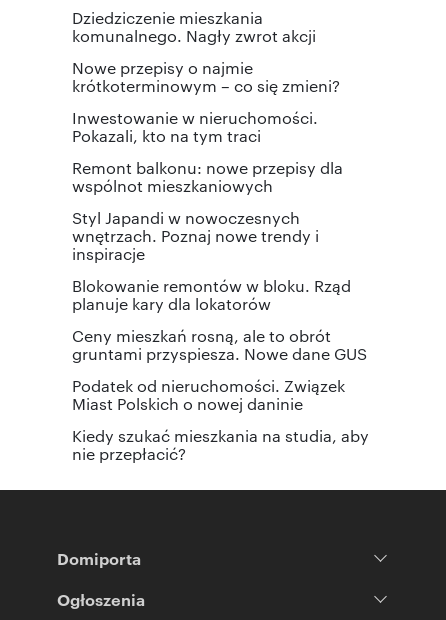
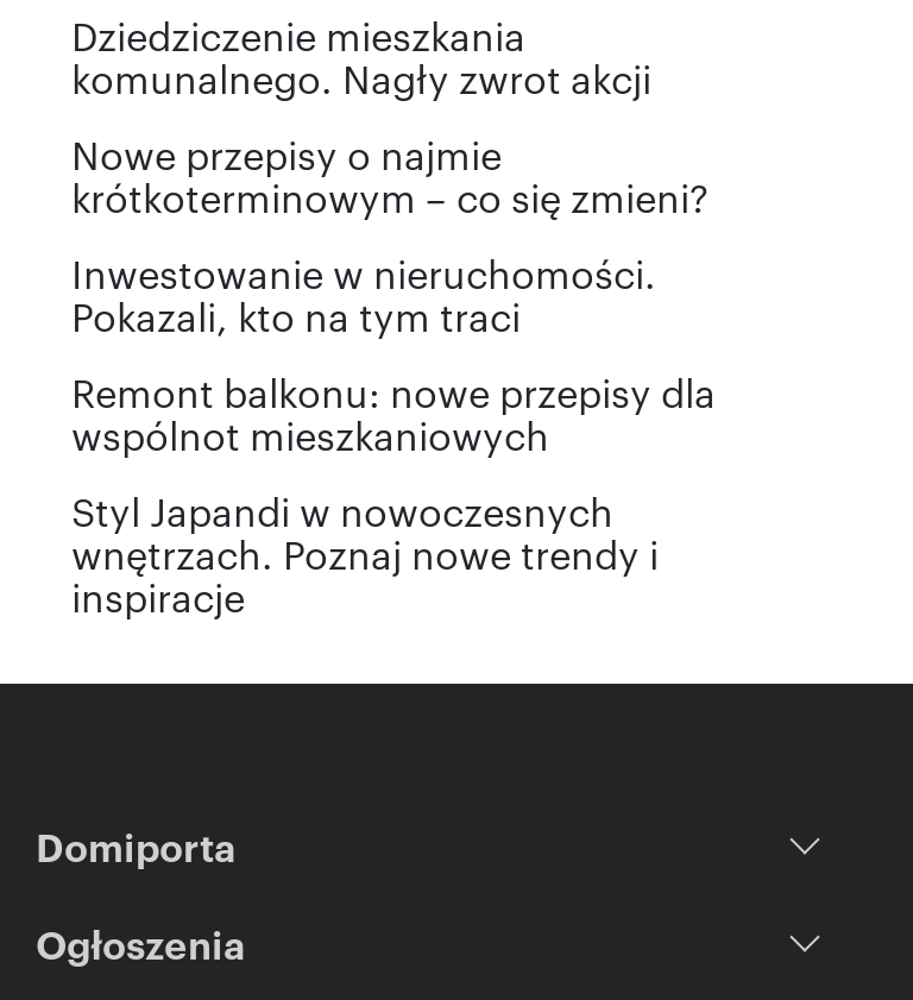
[72,275,369,464] Blokowanie remontów w bloku. Rząd | planuje kary dla lokatorów | Ceny mieszkań rosną, ale to obrót | gruntami przyspiesza. Nowe dane GUS | Podatek od nieruchomości. Związek | Miast Polskich o nowej daninie | Kiedy szukać mieszkania na studia, aby | nie przepłacić? -> none

